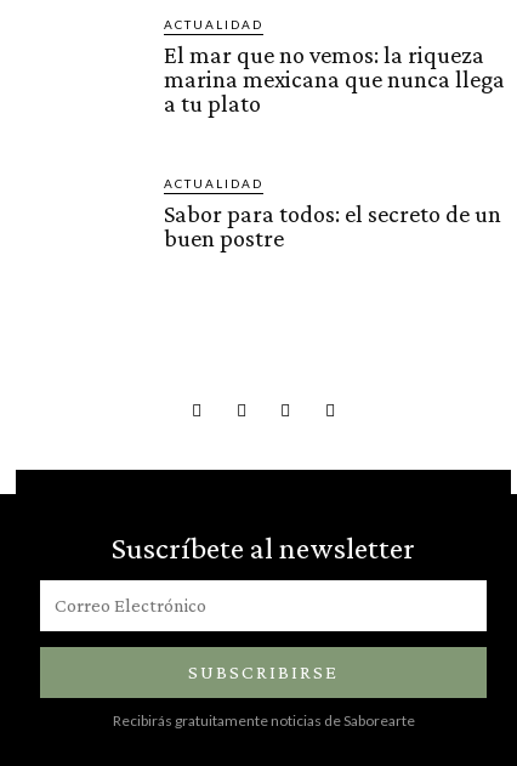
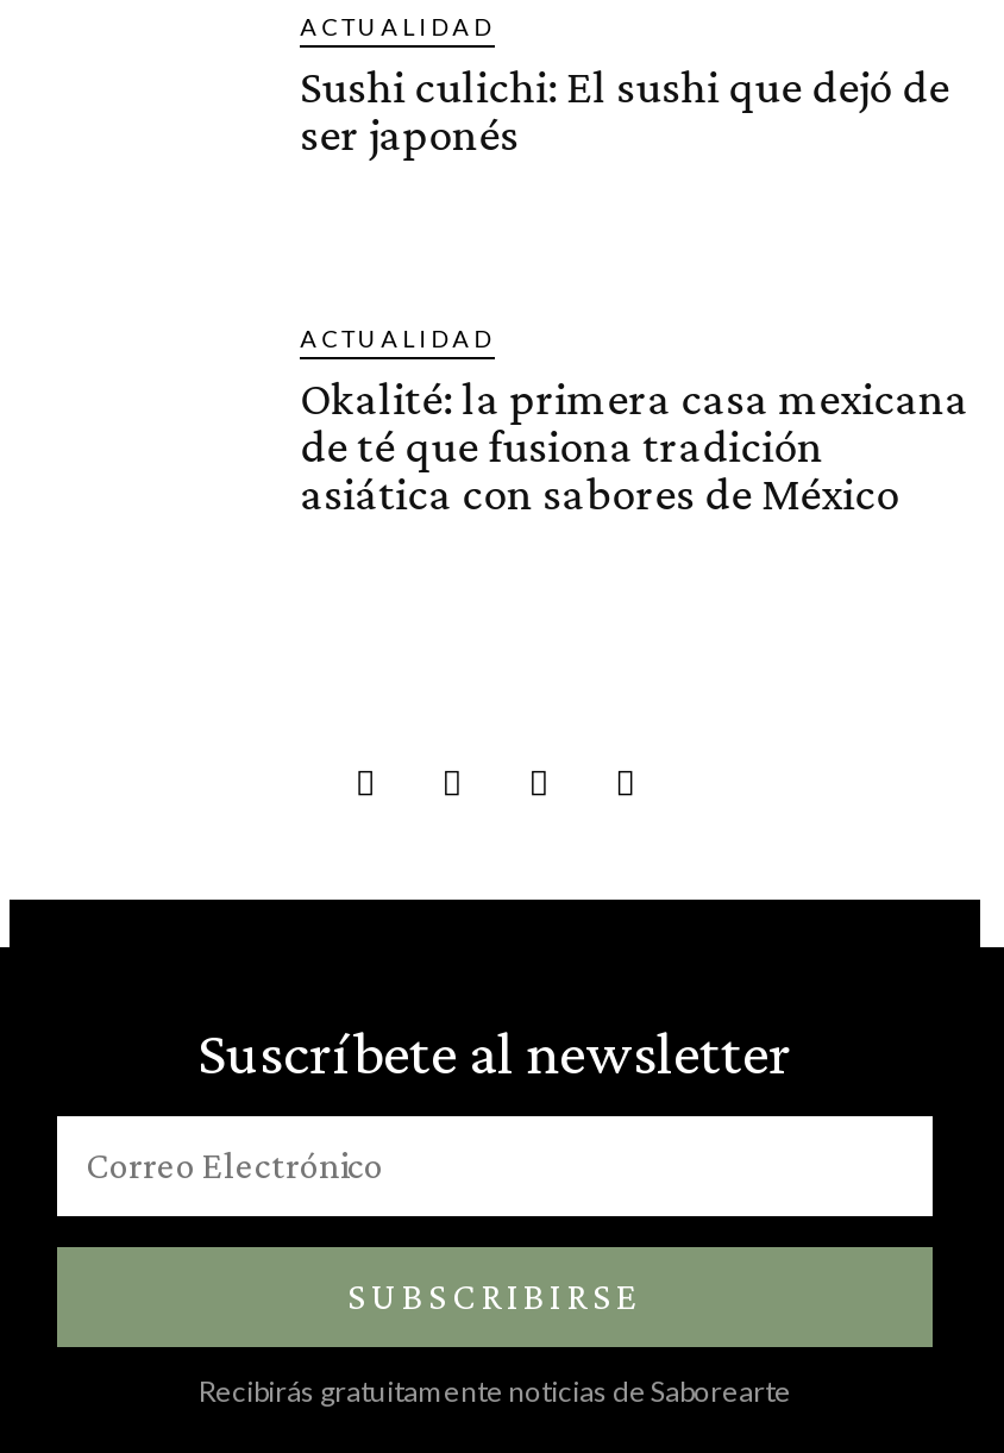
[164,42,505,117] El mar que no vemos: la riqueza | marina mexicana que nunca llega | a tu plato -> [300,60,950,160] Sushi culichi: El sushi que dejó de | ser japonés
[164,201,501,252] Sabor para todos: el secreto de un | buen postre -> [300,372,969,520] Okalité: la primera casa mexicana | de té que fusiona tradición | asiática con sabores de México

